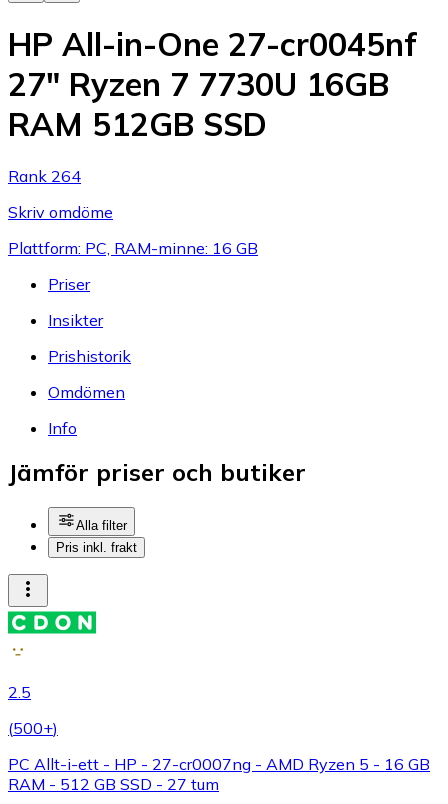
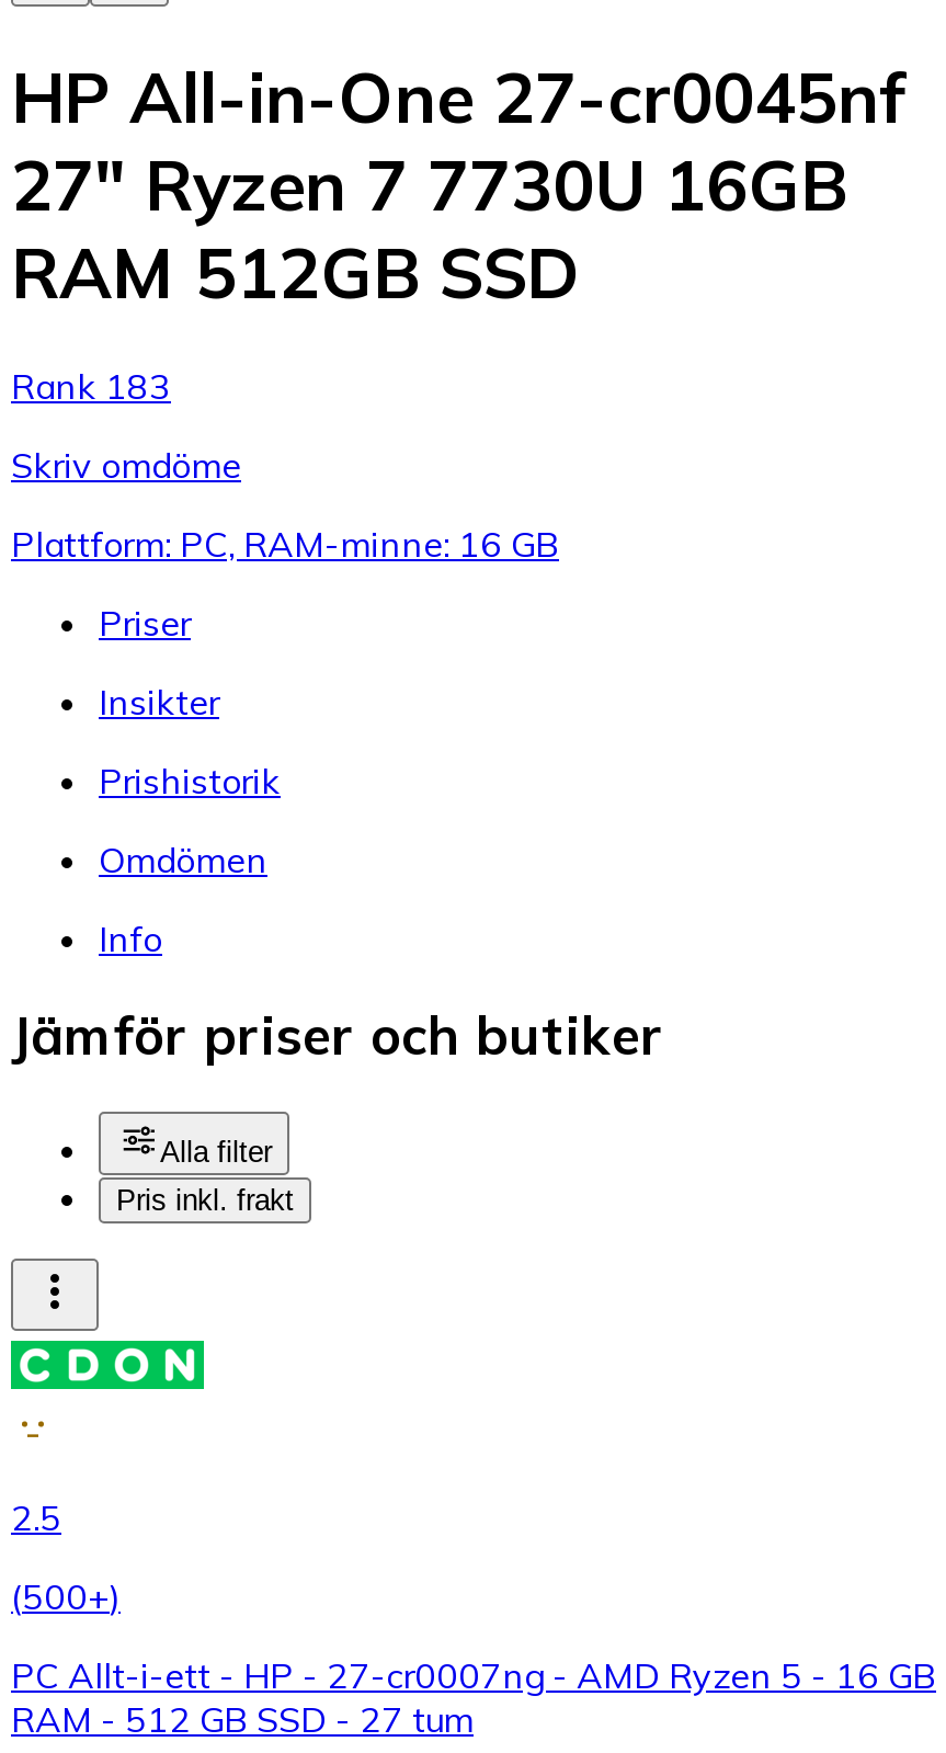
[8,165,81,185] Rank 264 -> [11,363,171,407] Rank 183

